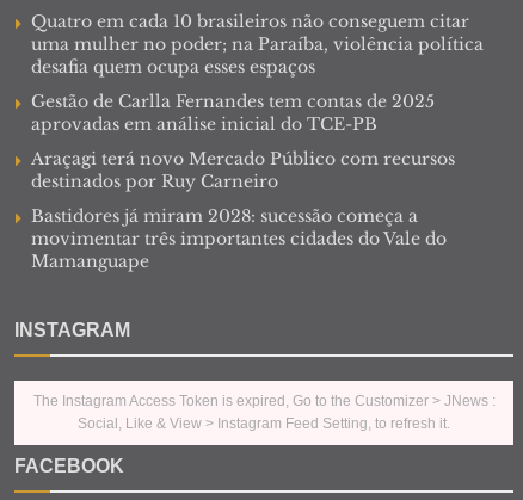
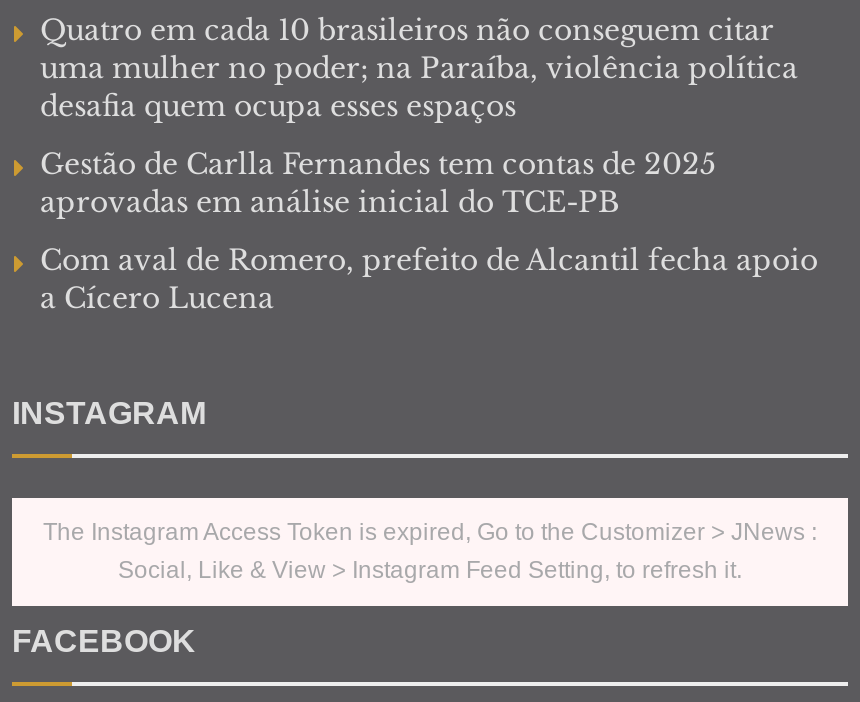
[31,148,455,272] Araçagi terá novo Mercado Público com recursos | destinados por Ruy Carneiro | Bastidores já miram 2028: sucessão começa a | movimentar três importantes cidades do Vale do | Mamanguape -> [40,242,818,316] Com aval de Romero, prefeito de Alcantil fecha apoio | a Cícero Lucena

